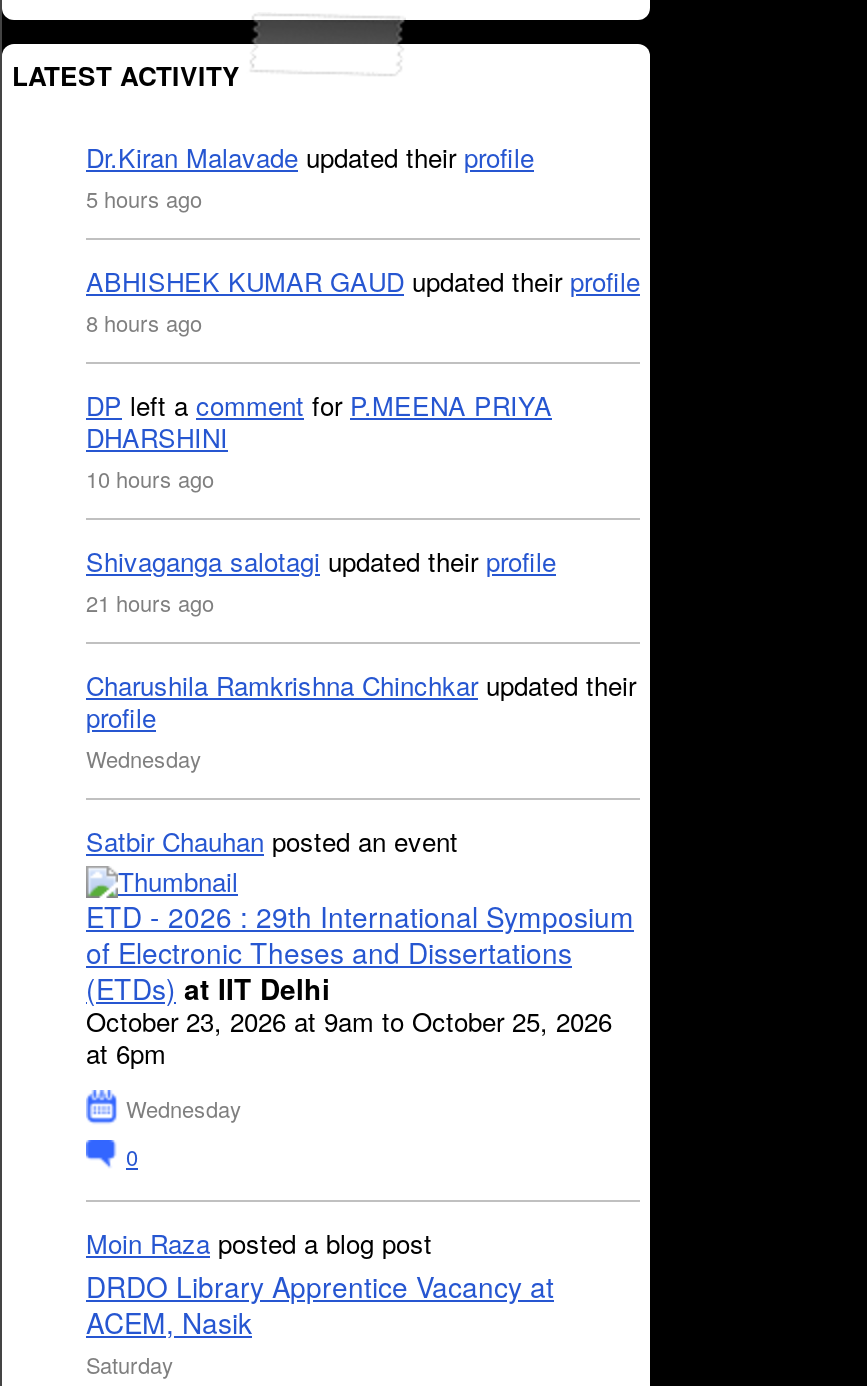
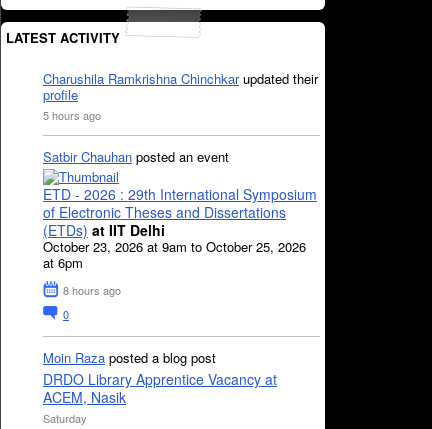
[86,138,640,618] Dr.Kiran Malavade updated their profile | 5 hours ago | ABHISHEK KUMAR GAUD updated their profile | 8 hours ago | DP left a comment for P.MEENA PRIYA | DHARSHINI | 10 hours ago | Shivaganga salotagi updated their profile | 21 hours ago -> none
[86,742,202,774] Wednesday -> [43,107,101,123] 5 hours ago
[126,1092,242,1124] Wednesday -> [63,282,121,298] 8 hours ago

